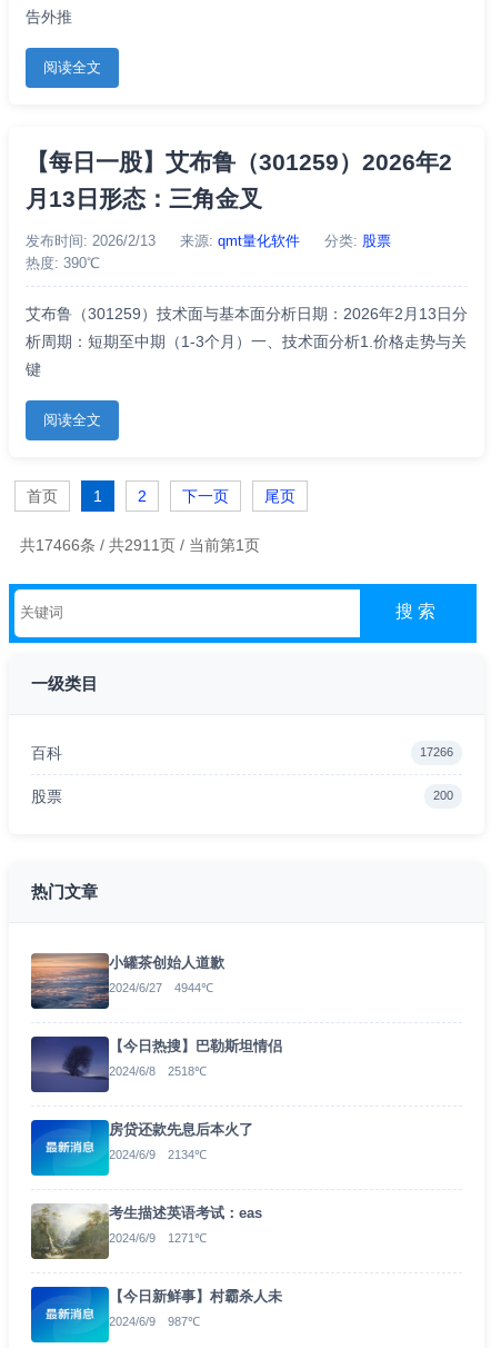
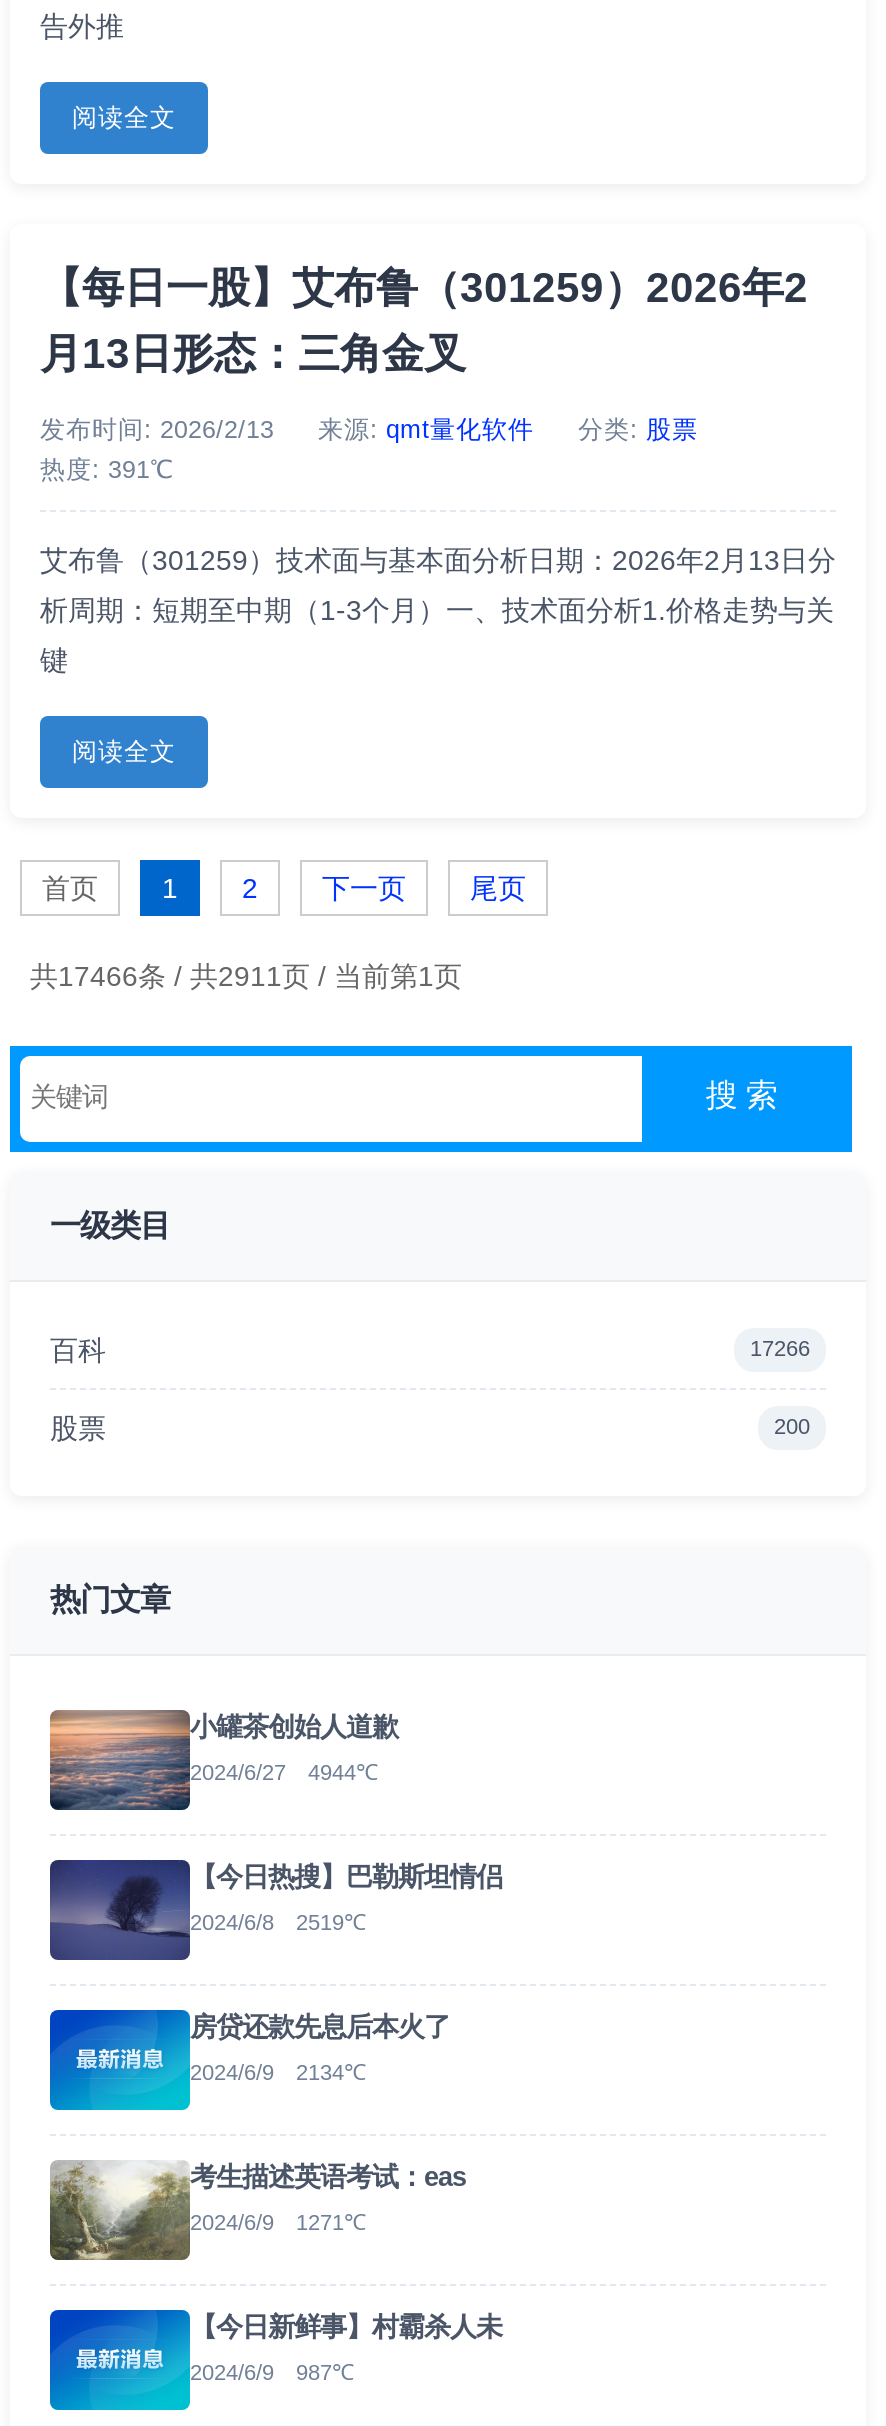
[26,256,100,271] 热度: 390℃ -> [40,456,174,484] 热度: 391℃
[109,1064,207,1078] 2024/6/8 2518℃ -> [190,1910,366,1934] 2024/6/8 2519℃

